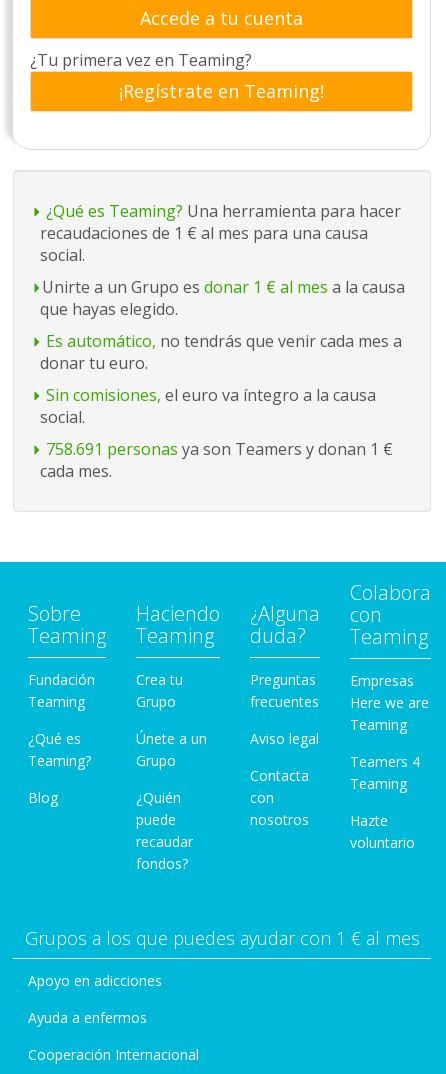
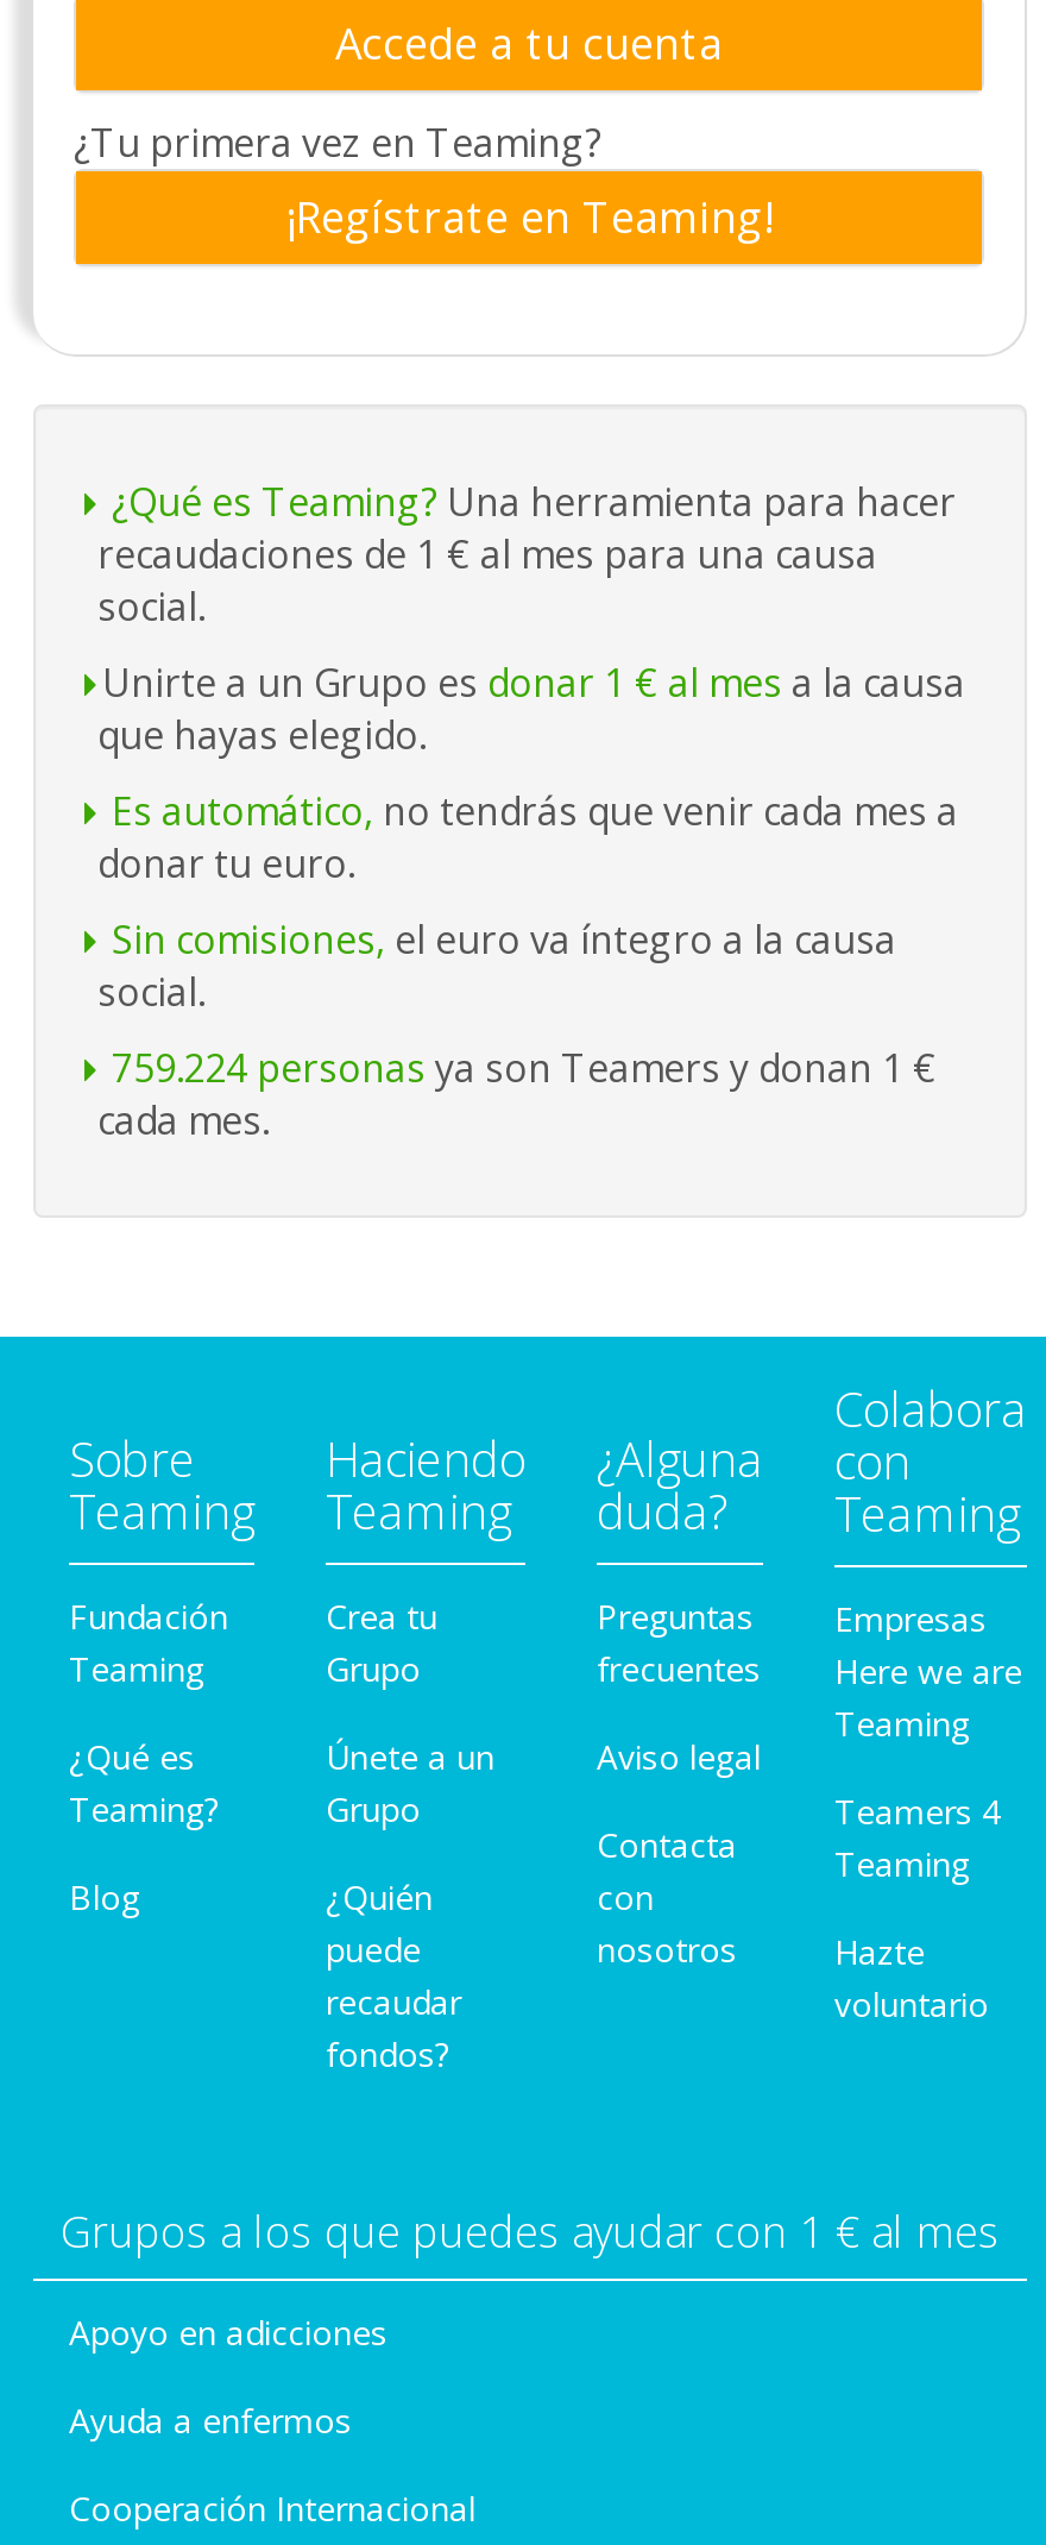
[42,438,393,460] 758.691 personas ya son Teamers y donan 1 € -> [102,1042,937,1094] 759.224 personas ya son Teamers y donan 1 €

